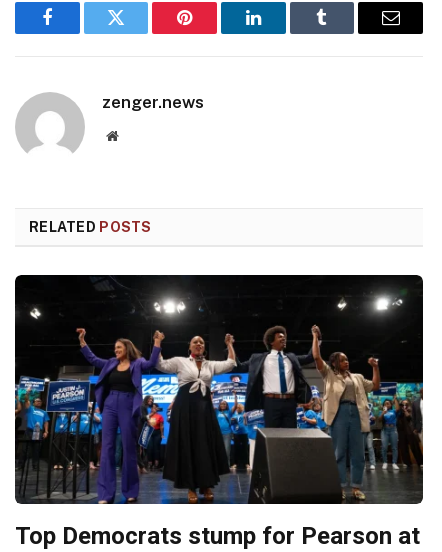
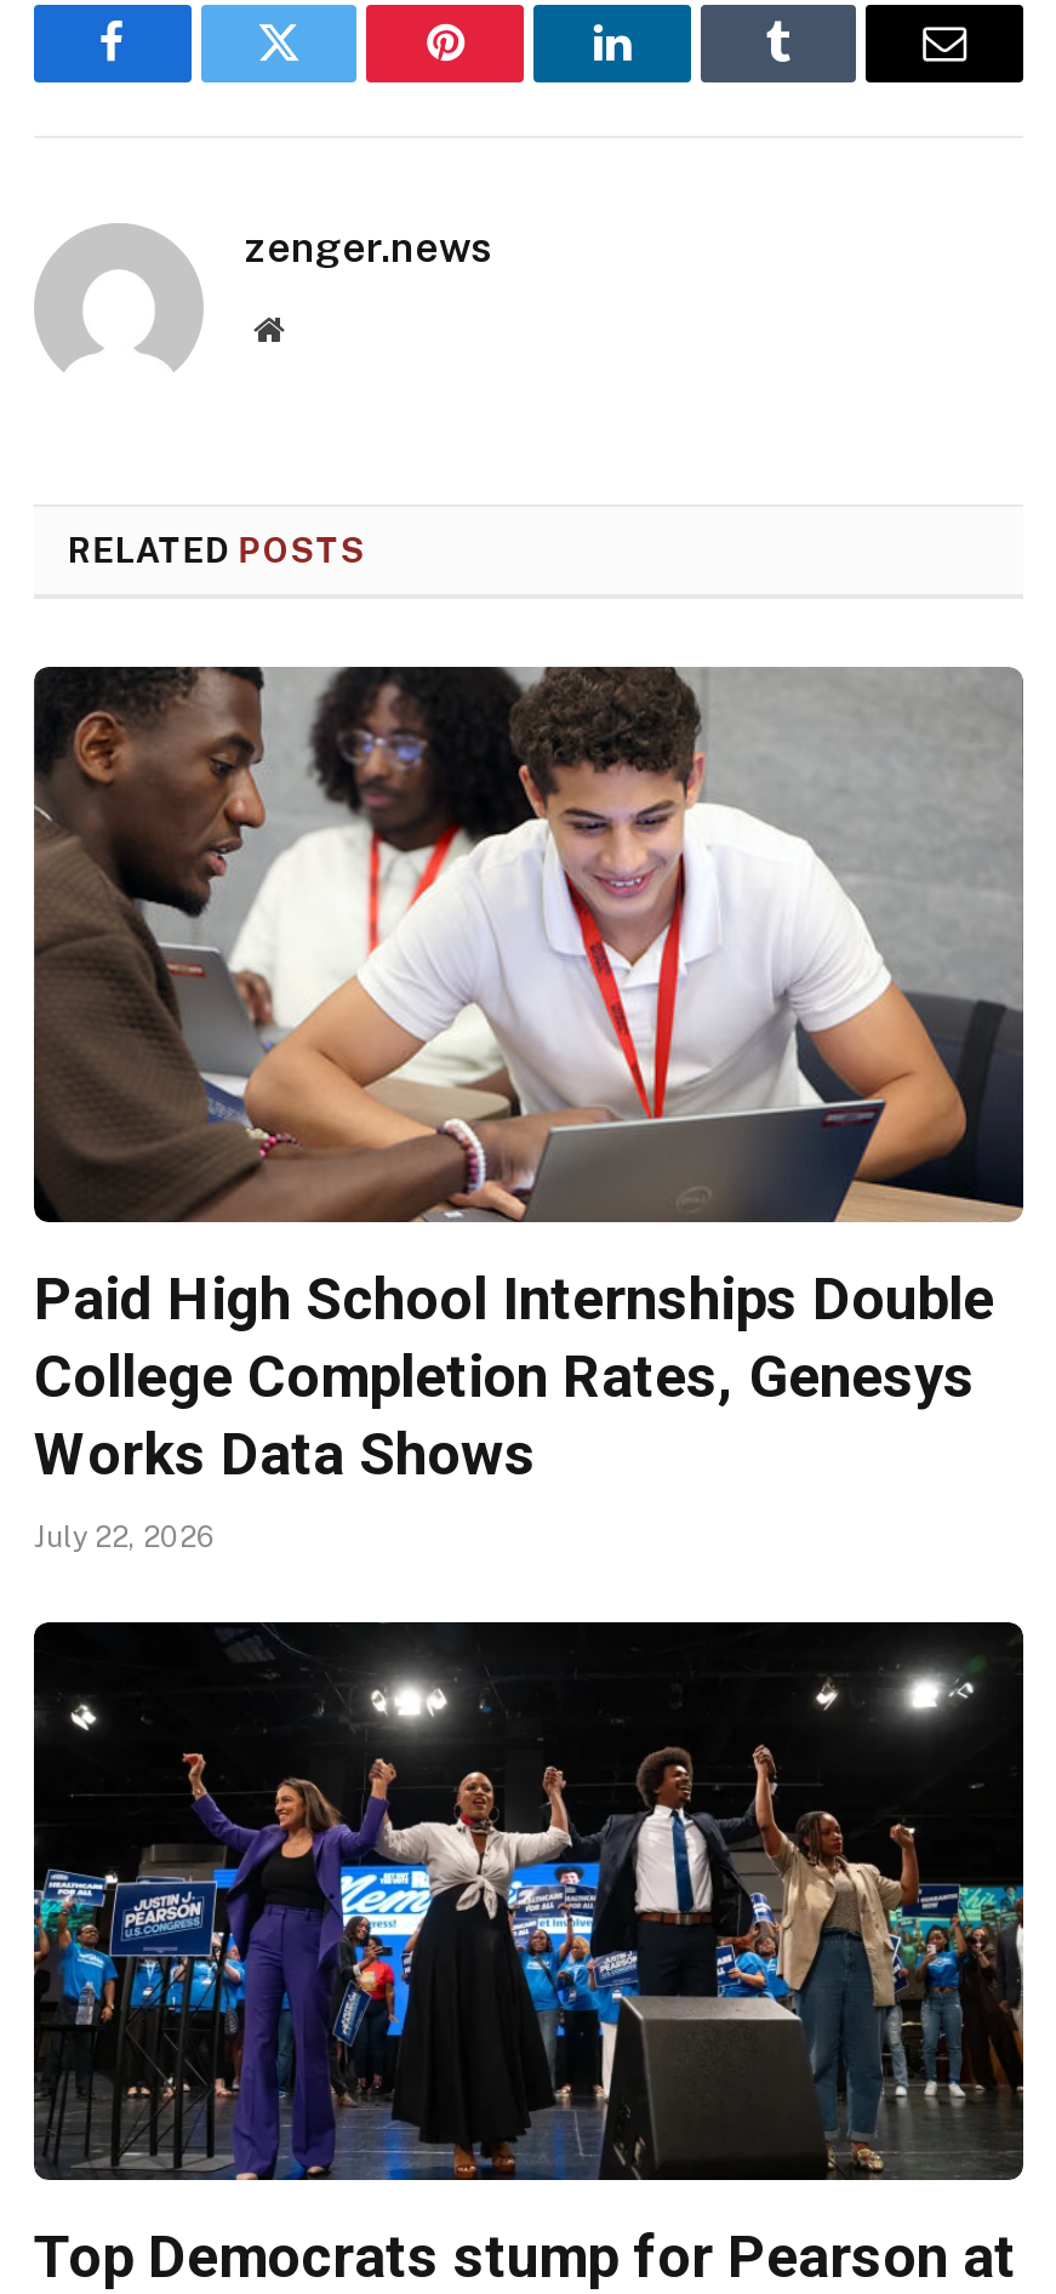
none -> [32,664,1023,1555] [image] | Paid High School Internships Double | College Completion Rates, Genesys | Works Data Shows | July 22, 2026

